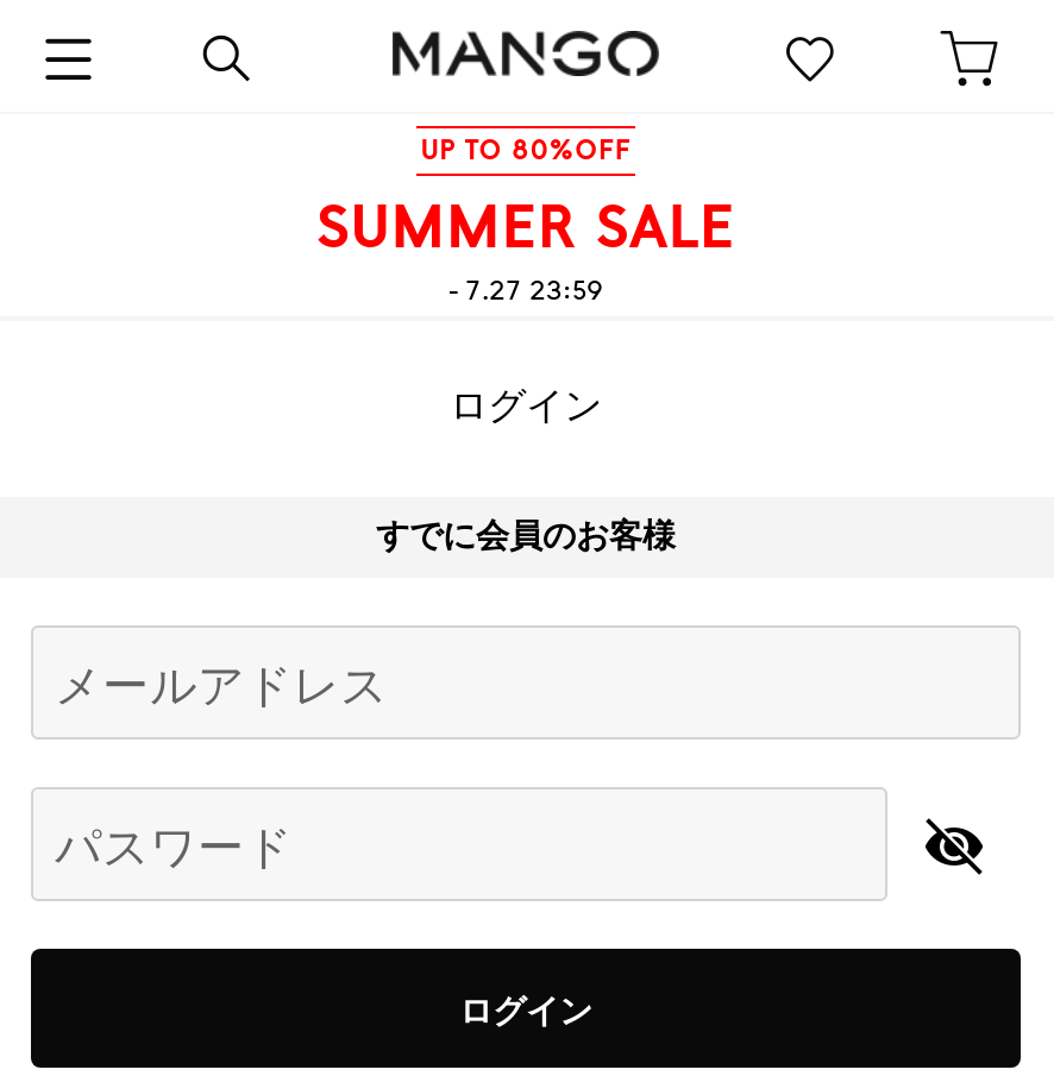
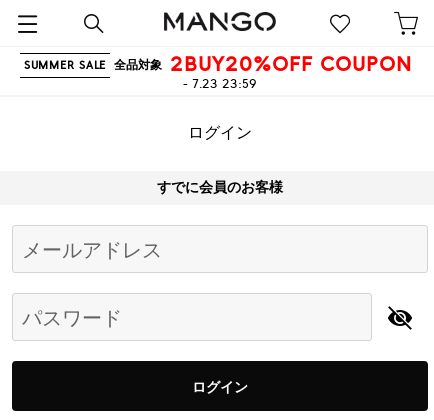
[316,133,735,309] UP TO 80%OFF | SUMMER SALE | - 7.27 23:59 -> [24,52,412,92] SUMMER SALE 全品対象 2BUY20%OFF COUPON | - 7.23 23:59

